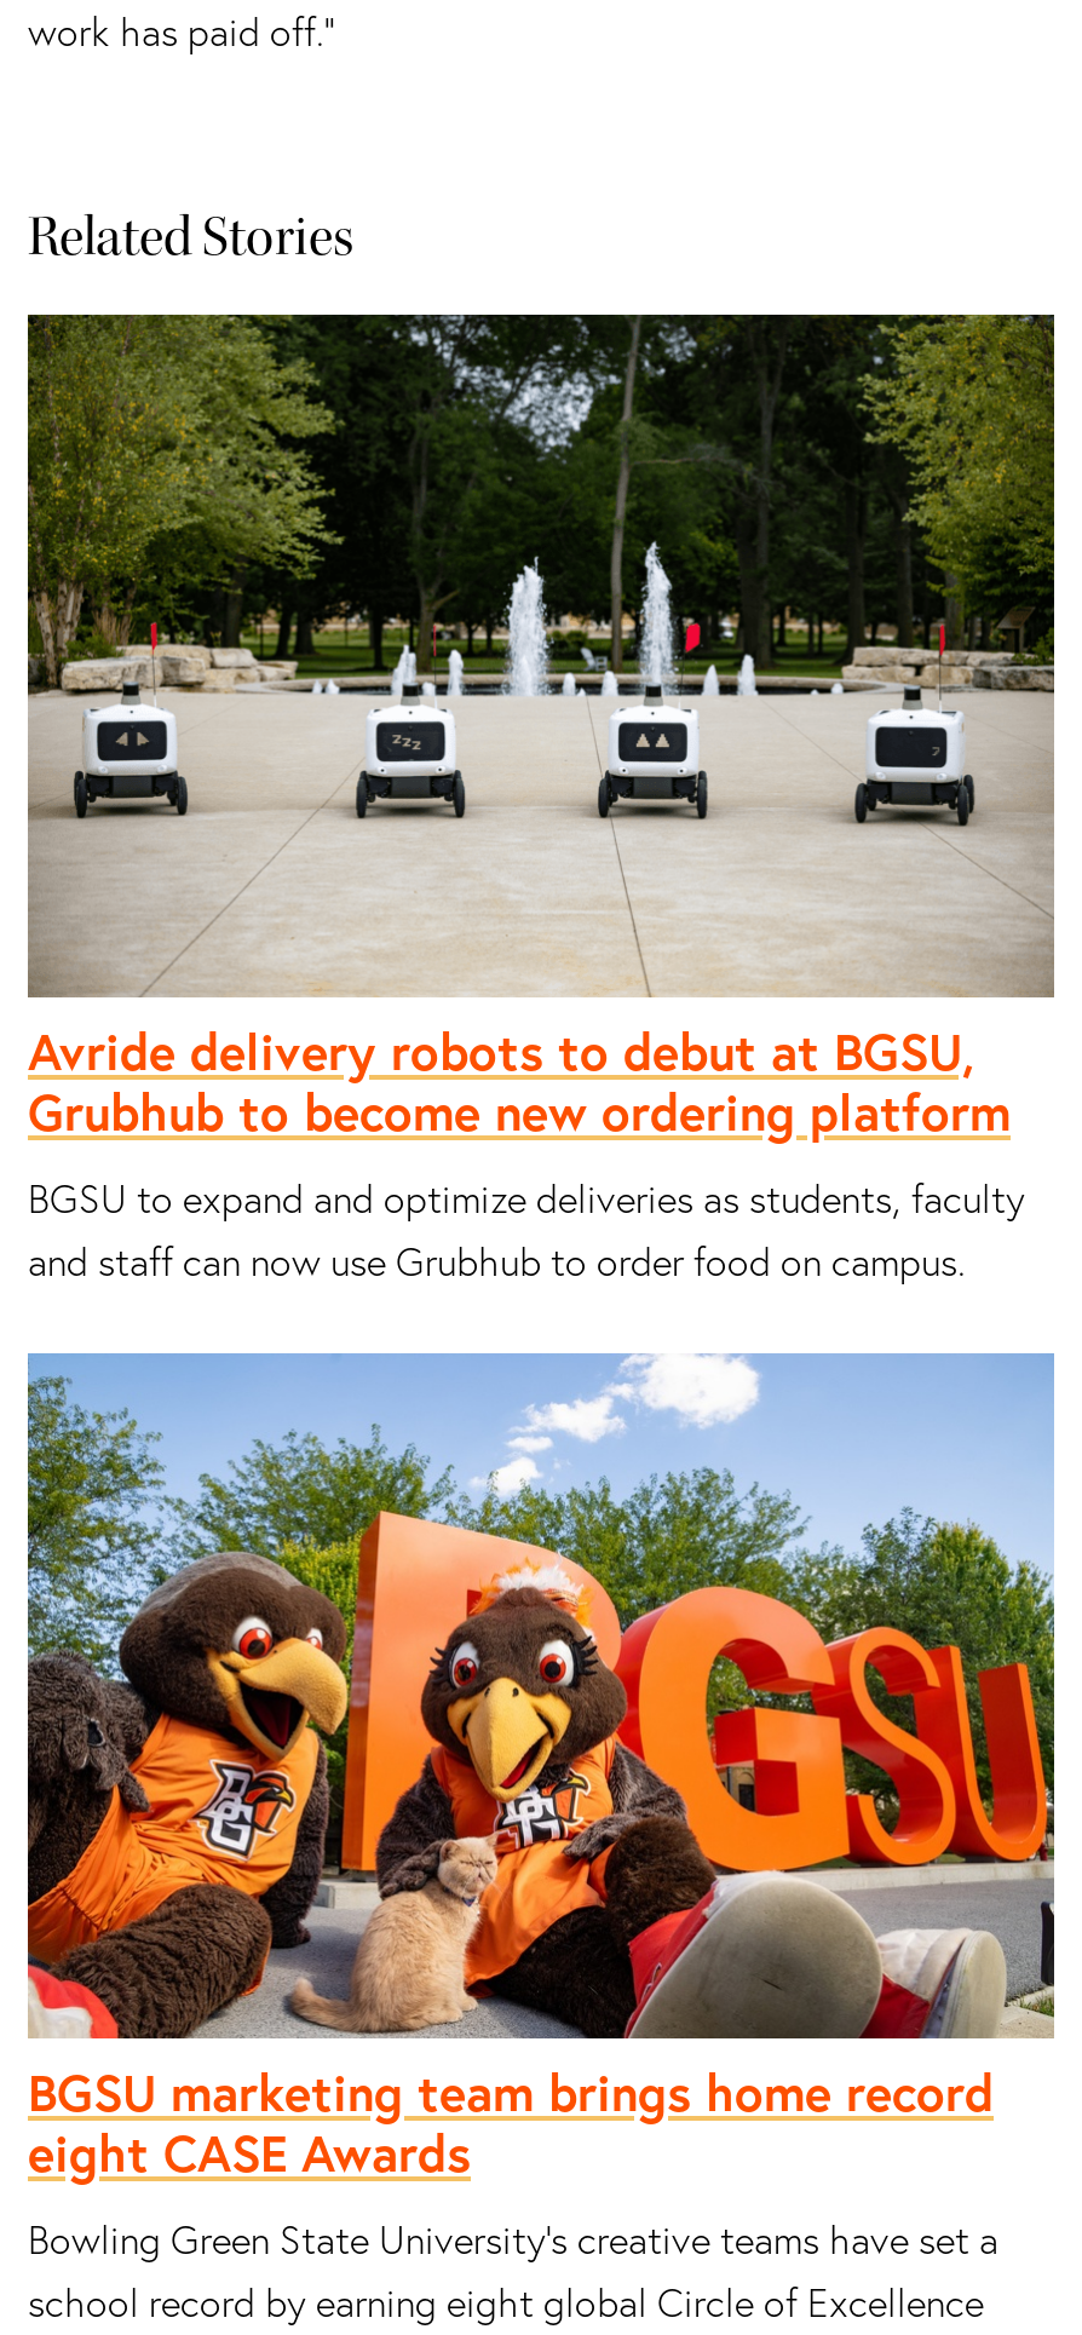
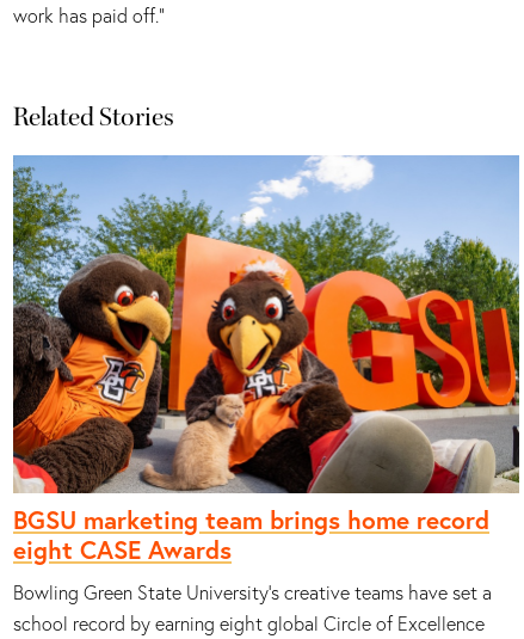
[25,312,1057,1287] [image] | Avride delivery robots to debut at BGSU, | Grubhub to become new ordering platform | BGSU to expand and optimize deliveries as students, faculty | and staff can now use Grubhub to order food on campus. -> none

